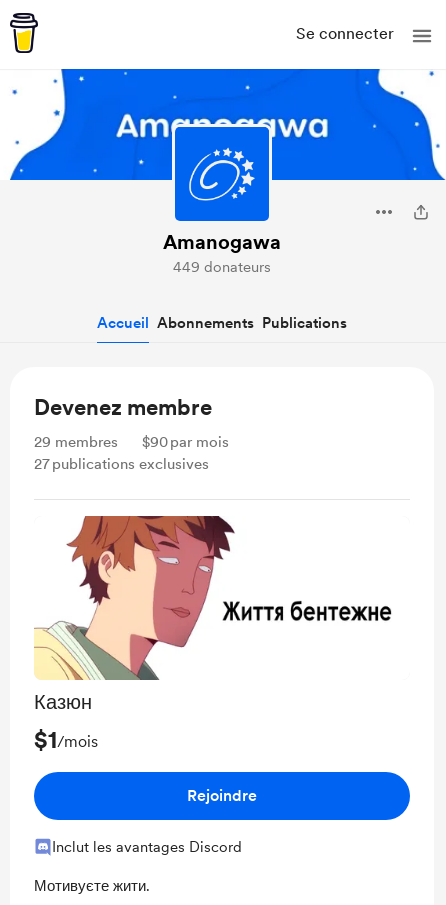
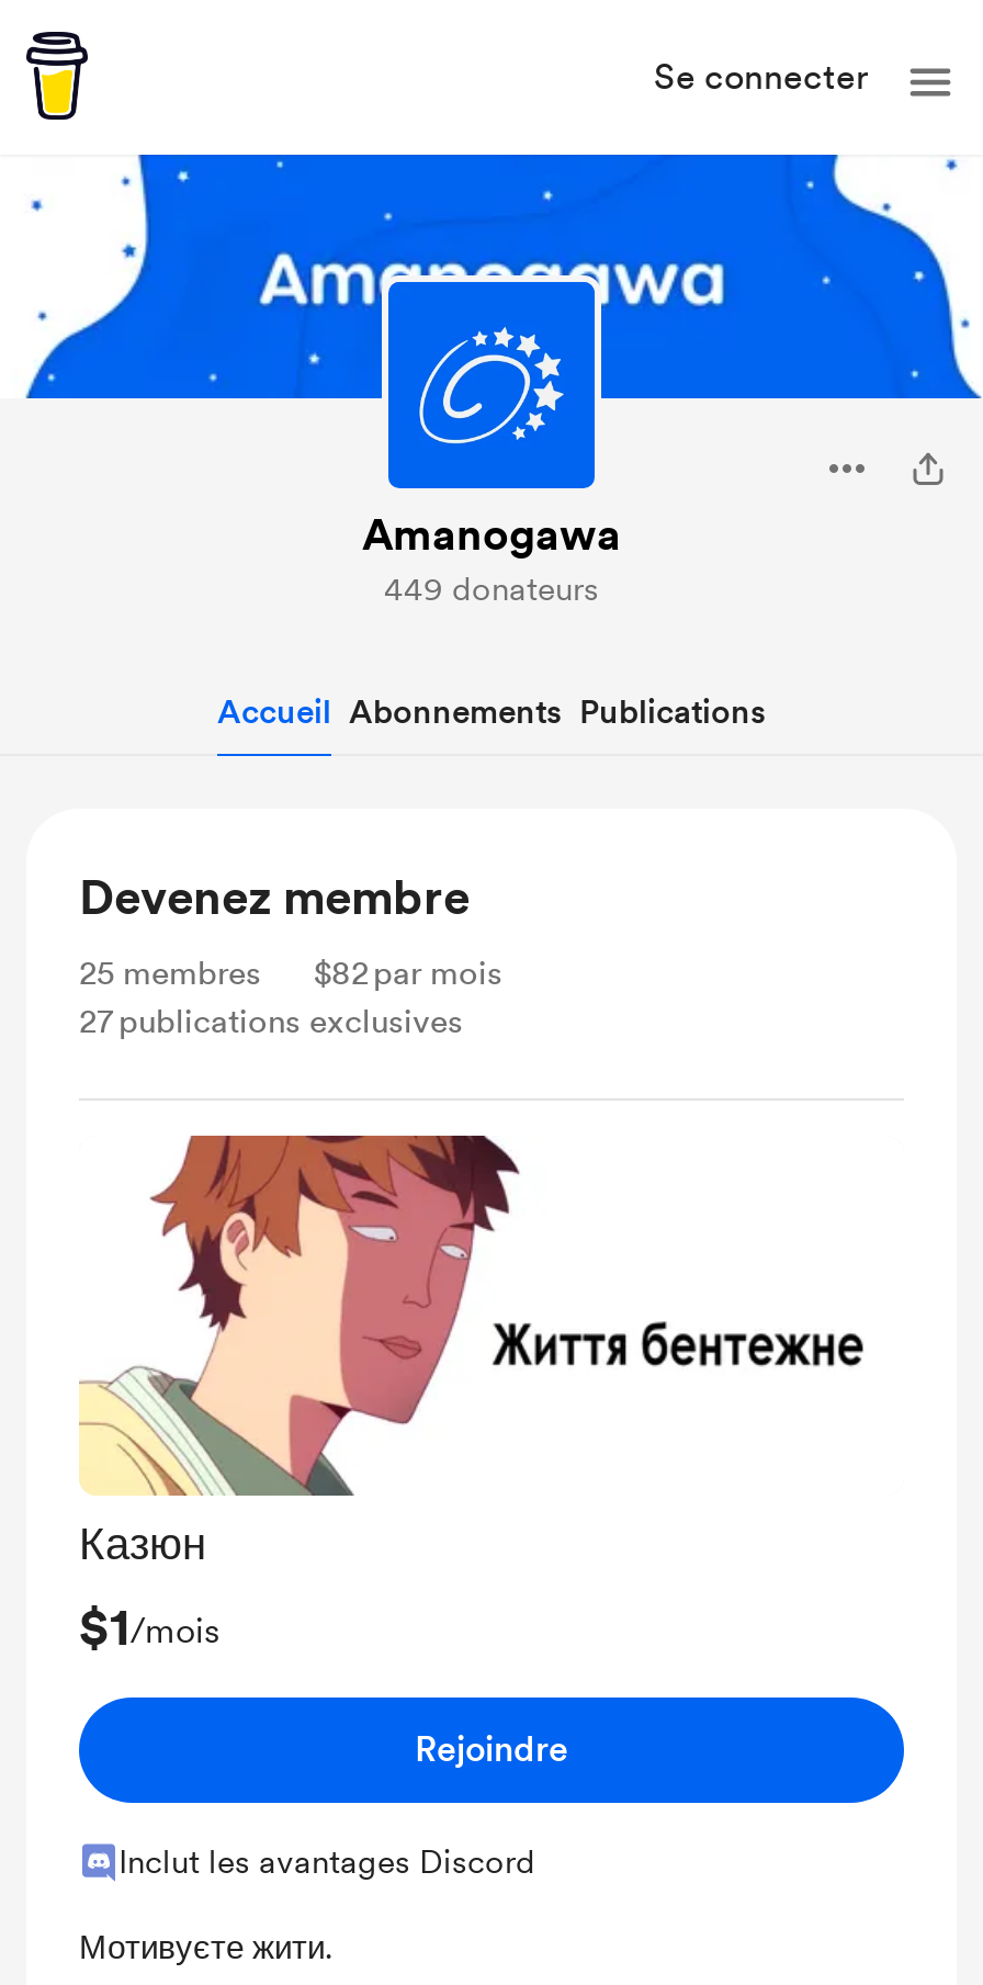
[34,433,118,451] 29 membres -> [79,954,261,993] 25 membres
[142,433,229,451] $90 par mois -> [314,954,502,993] $82 par mois

